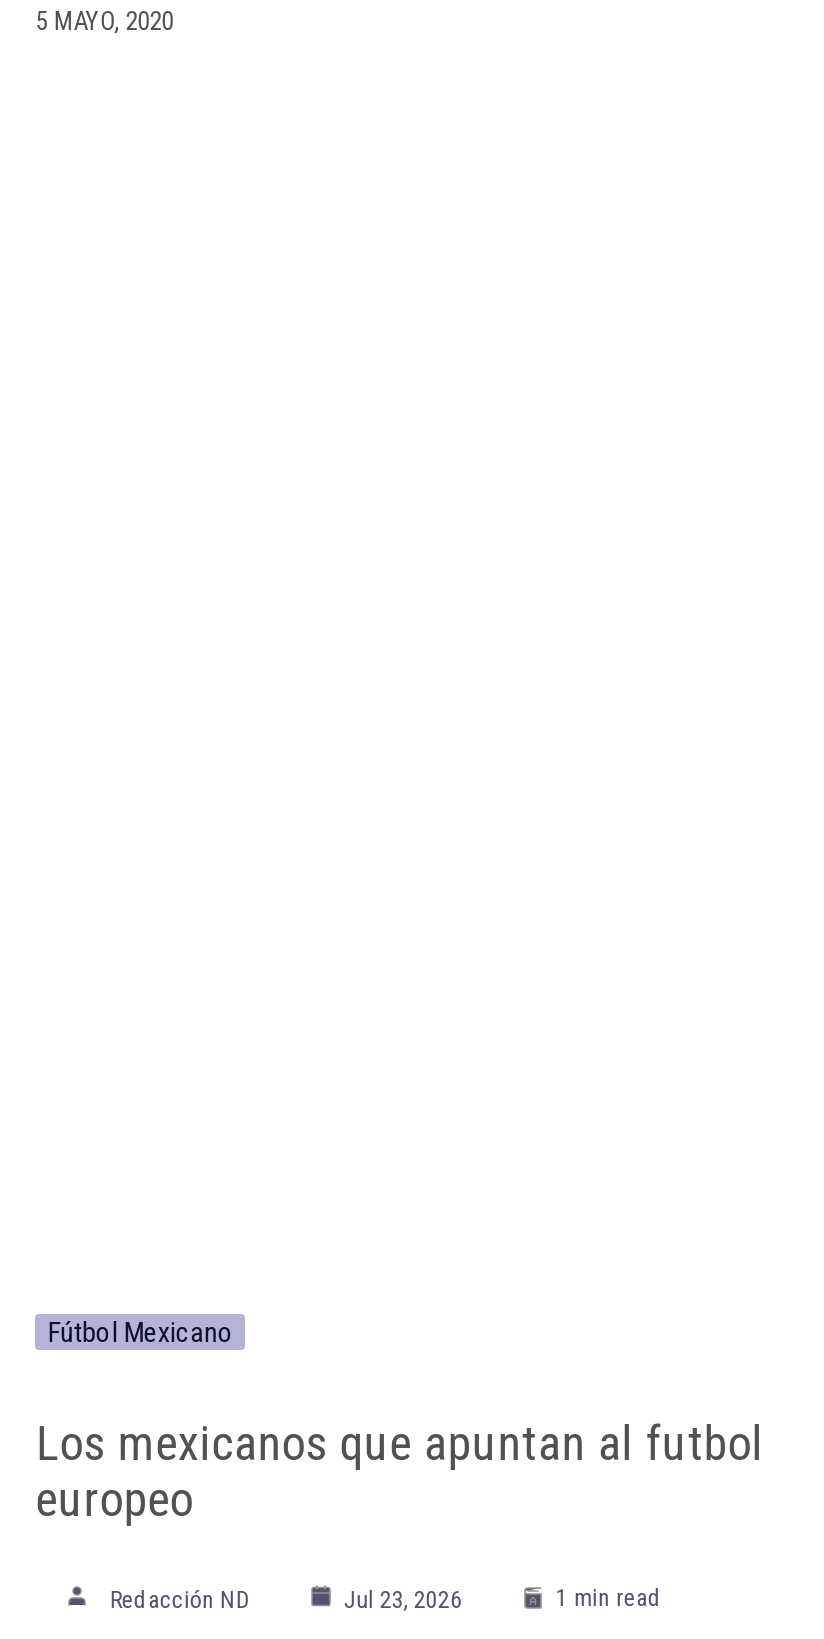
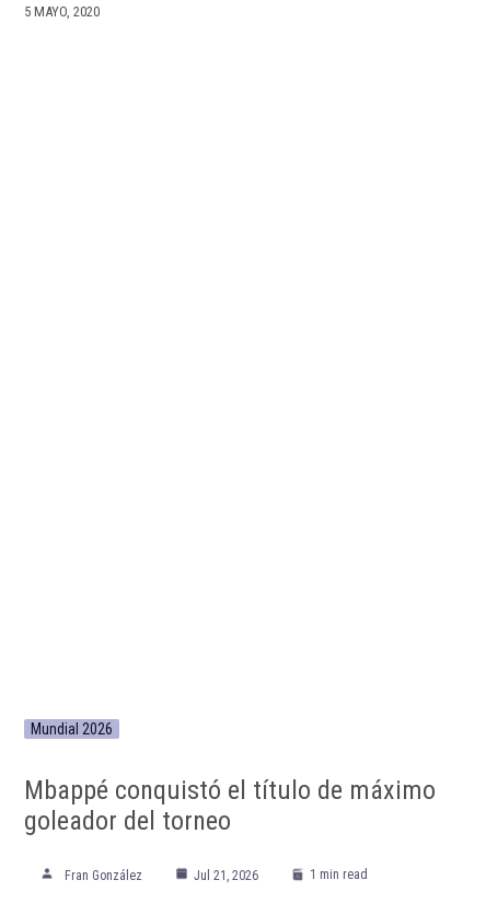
[48,1316,234,1348] Fútbol Mexicano -> [31,720,113,738] Mundial 2026
[36,1416,764,1528] Los mexicanos que apuntan al futbol | europeo -> [25,775,436,836] Mbappé conquistó el título de máximo | goleador del torneo
[110,1586,462,1614] Redacción ND | Jul 23, 2026 -> [65,868,259,884] Fran González | Jul 21, 2026

